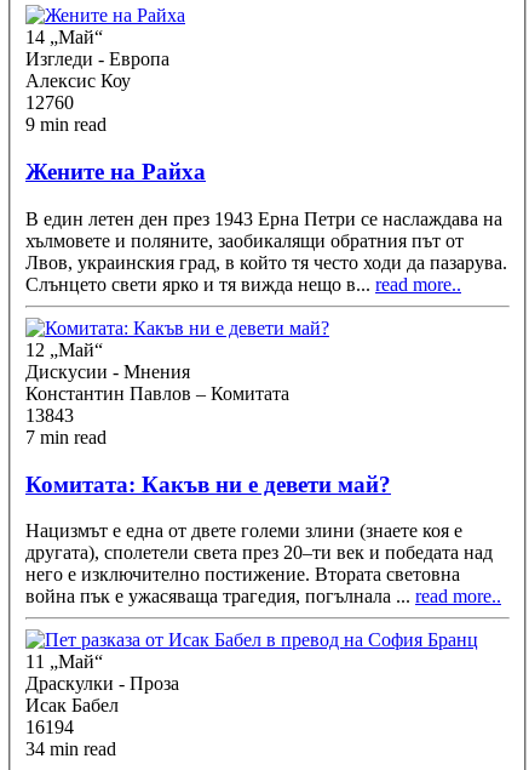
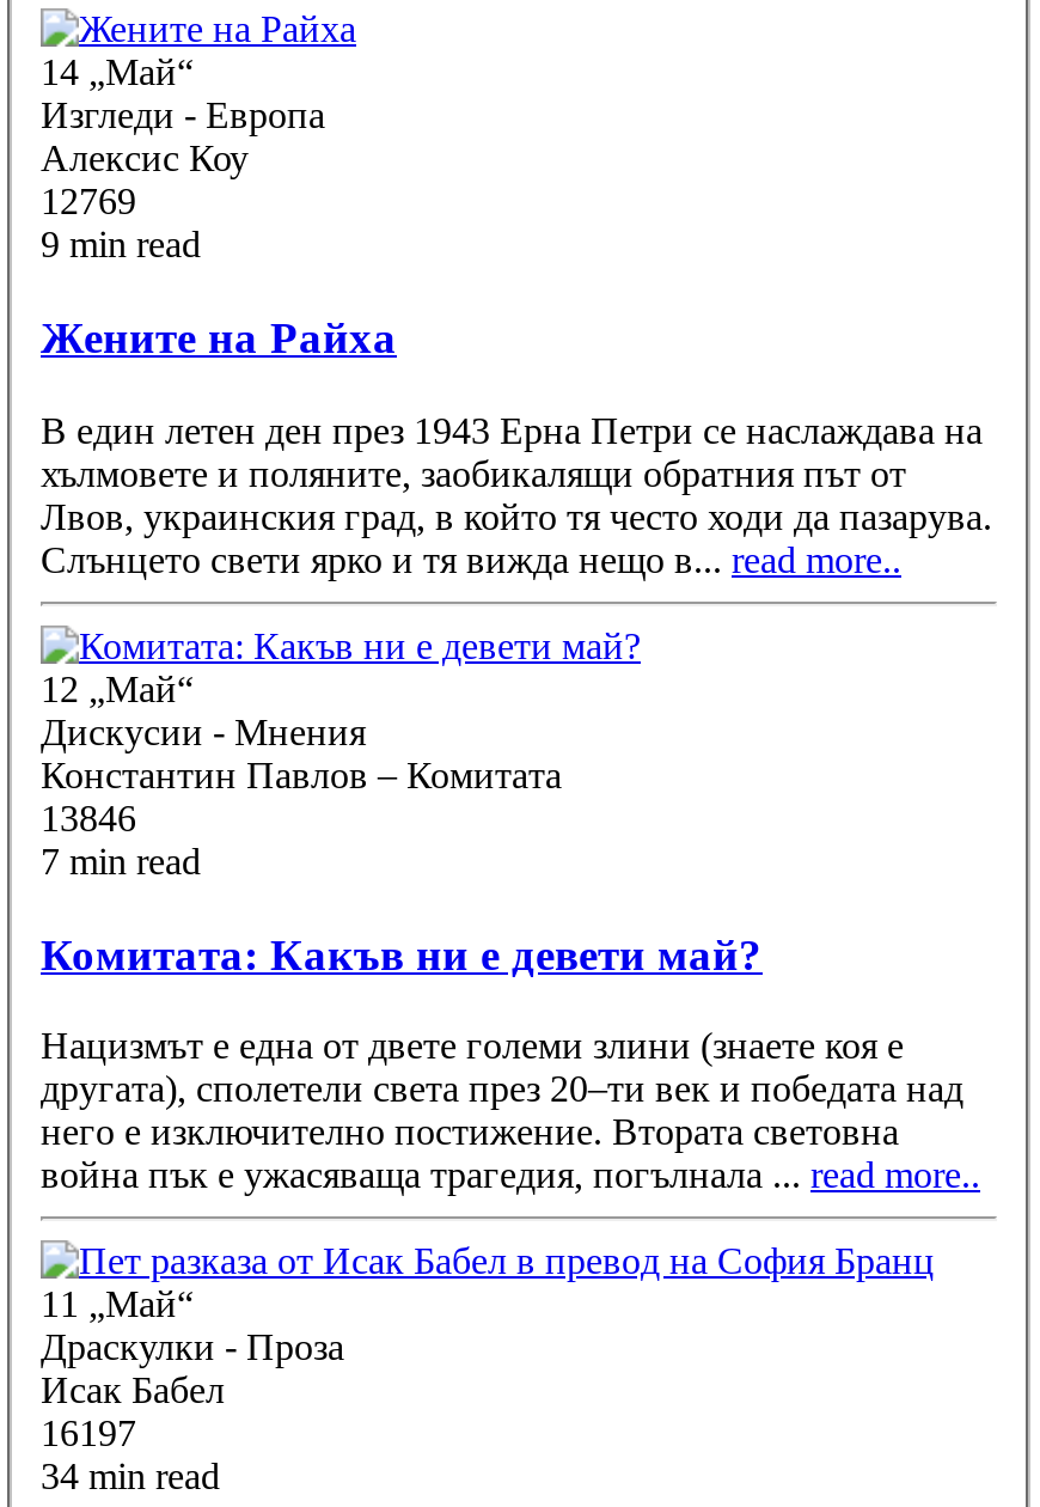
[25,93,74,113] 12760 -> [41,181,136,222] 12769
[25,405,74,425] 13843 -> [41,797,136,838] 13846
[25,717,74,738] 16194 -> [41,1413,136,1454] 16197

